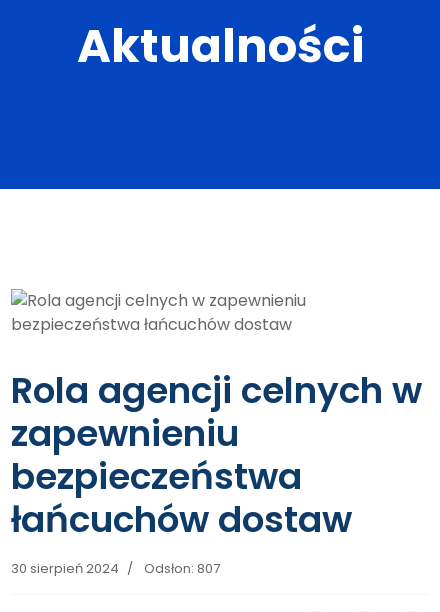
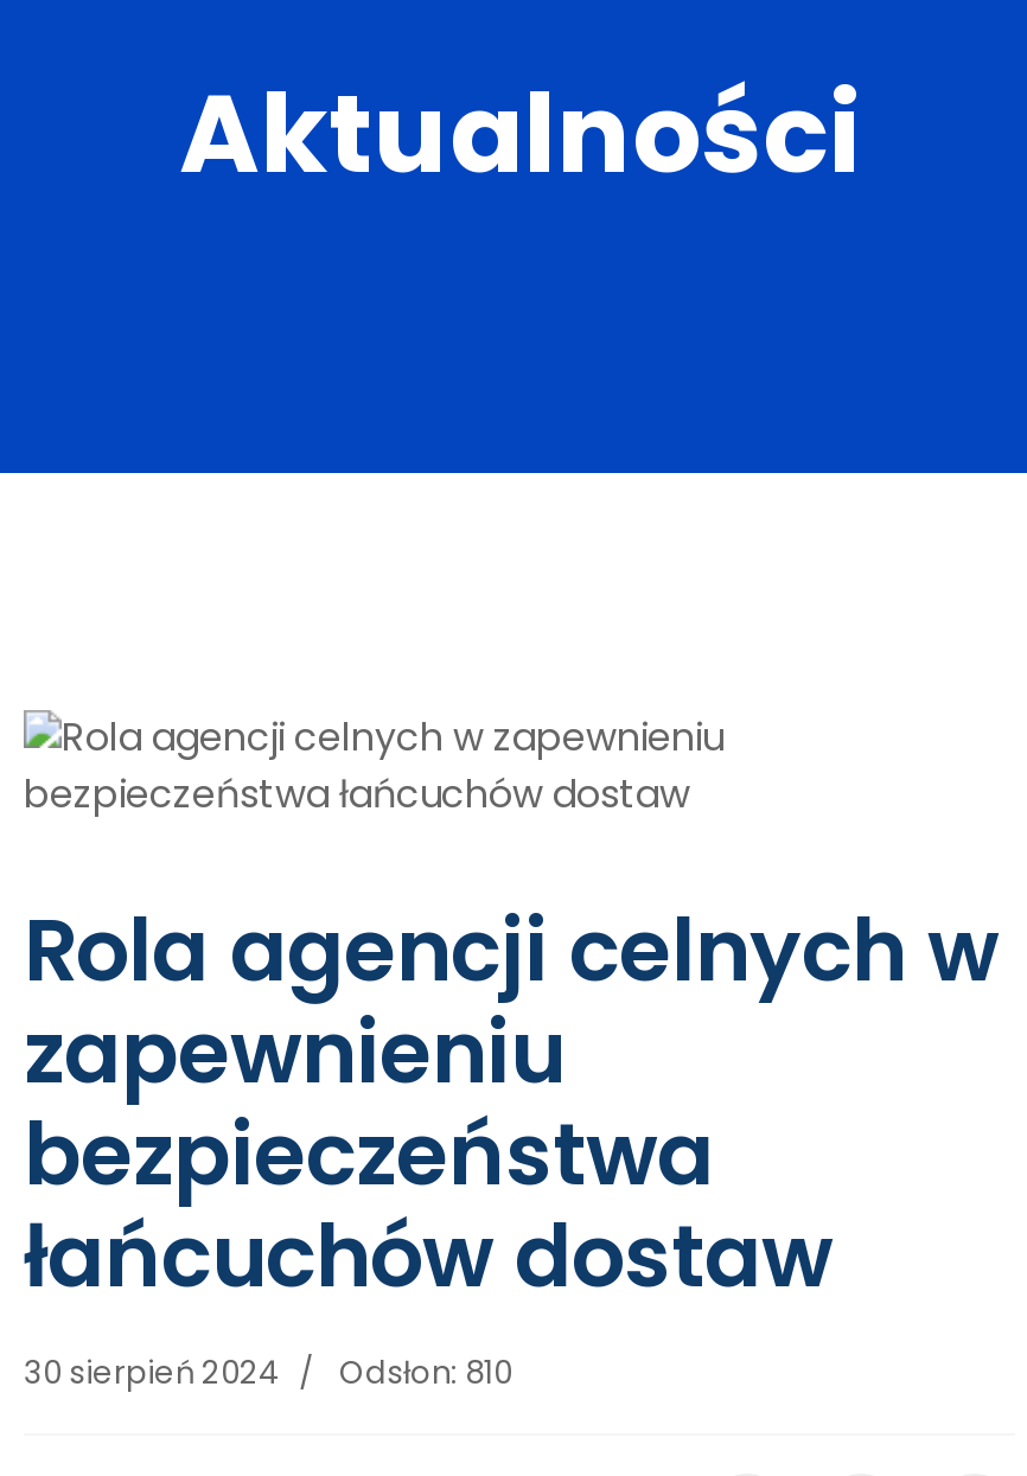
[11,559,220,578] 30 sierpień 2024 Odsłon: 807 -> [24,1350,512,1395] 30 sierpień 2024 Odsłon: 810

